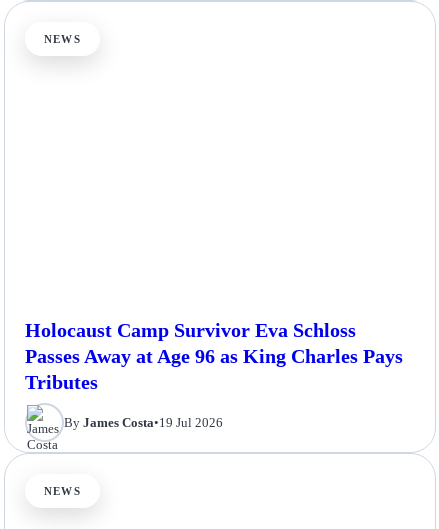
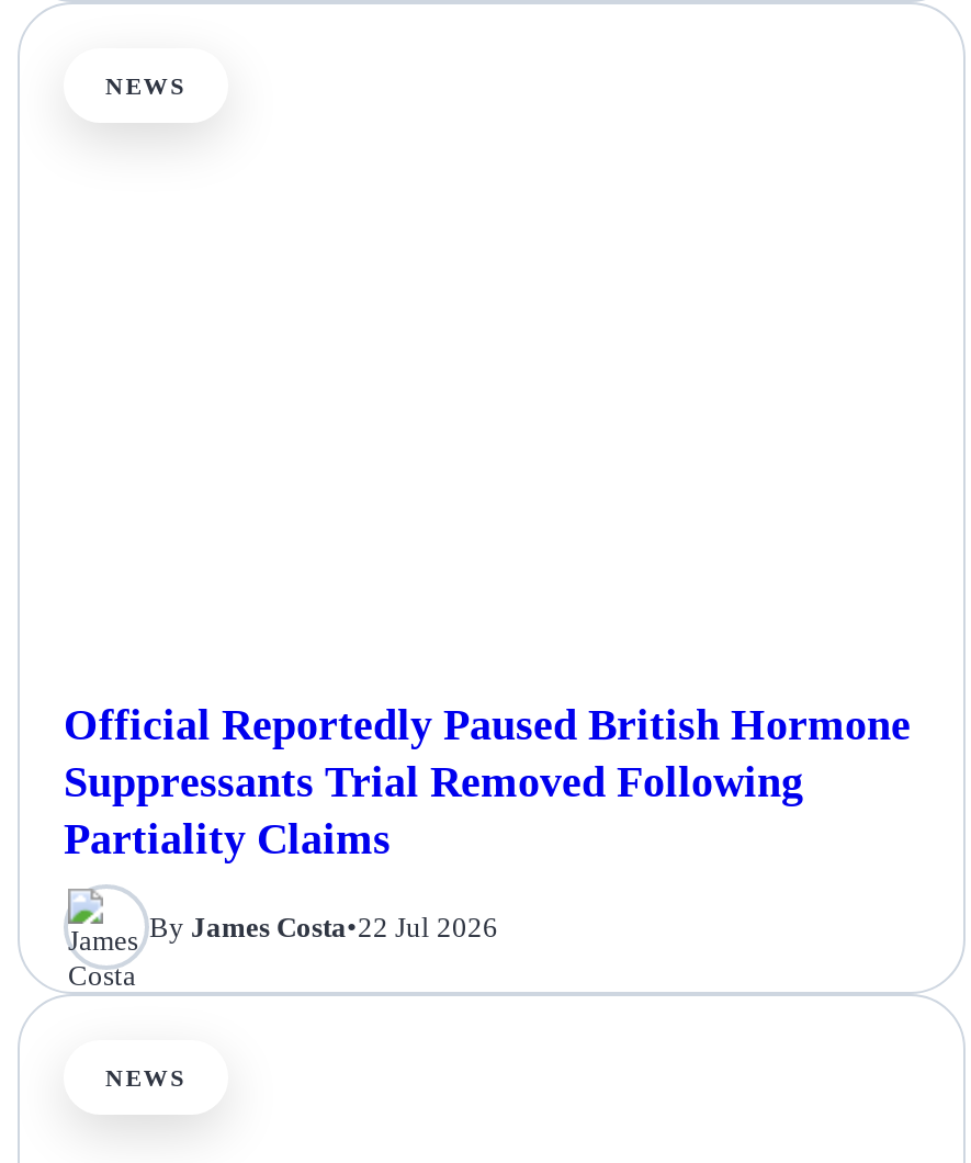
[25,319,403,393] Holocaust Camp Survivor Eva Schloss | Passes Away at Age 96 as King Charles Pays | Tributes -> [64,701,911,863] Official Reportedly Paused British Hormone | Suppressants Trial Removed Following | Partiality Claims
[64,415,223,430] By James Costa•19 Jul 2026 -> [149,910,498,943] By James Costa•22 Jul 2026

